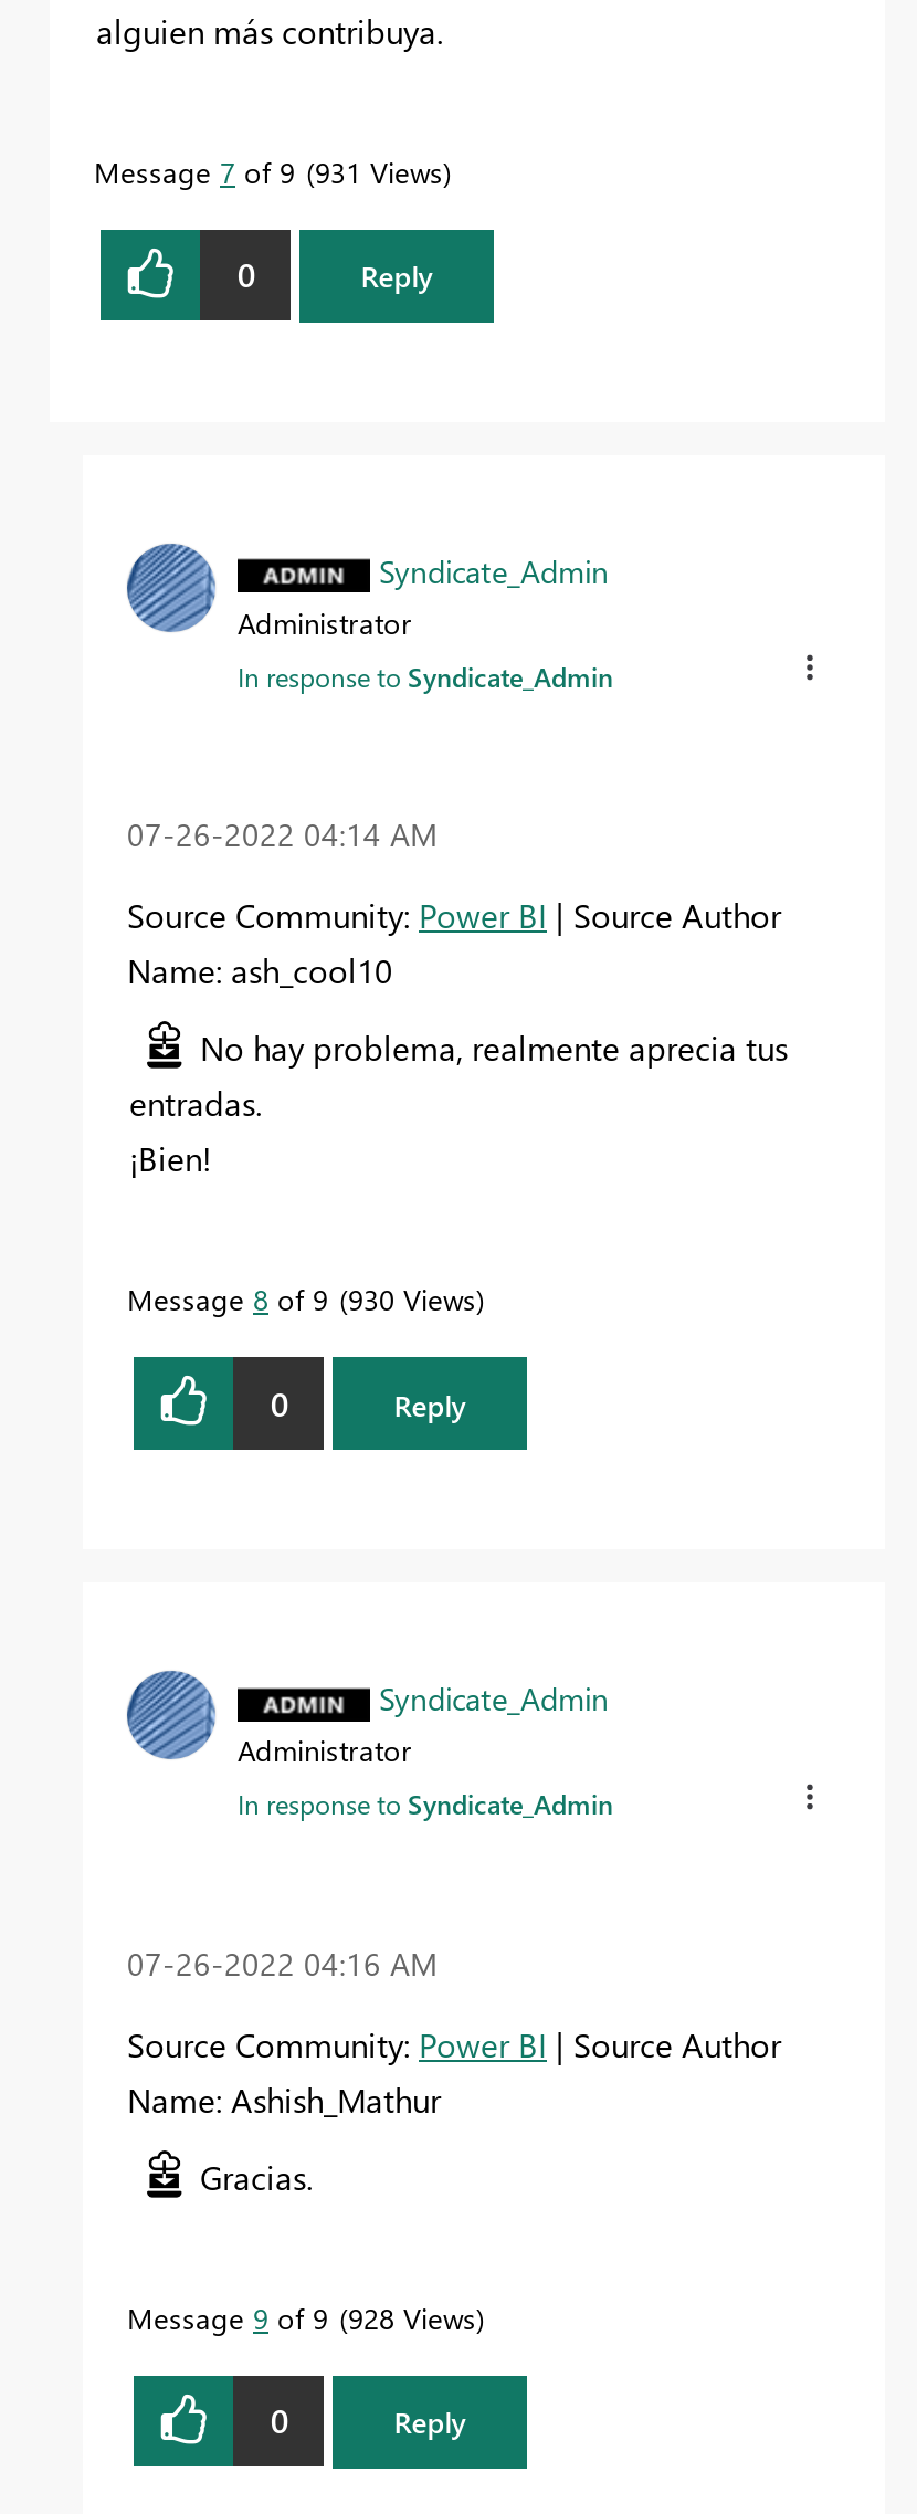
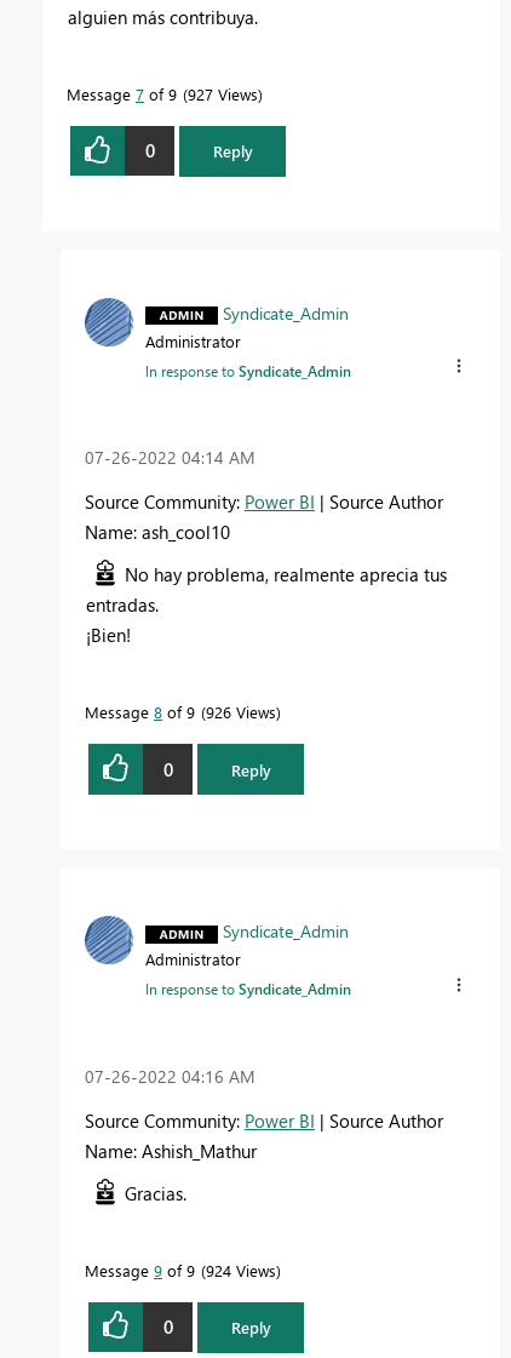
[94,152,443,190] Message 7 of 9 931 Views -> [67,83,258,104] Message 7 of 9 927 Views
[127,1280,476,1318] Message 8 of 9 930 Views -> [85,702,276,722] Message 8 of 9 926 Views
[127,2298,476,2335] Message 9 of 9 928 Views -> [85,1260,276,1280] Message 9 of 9 924 Views

